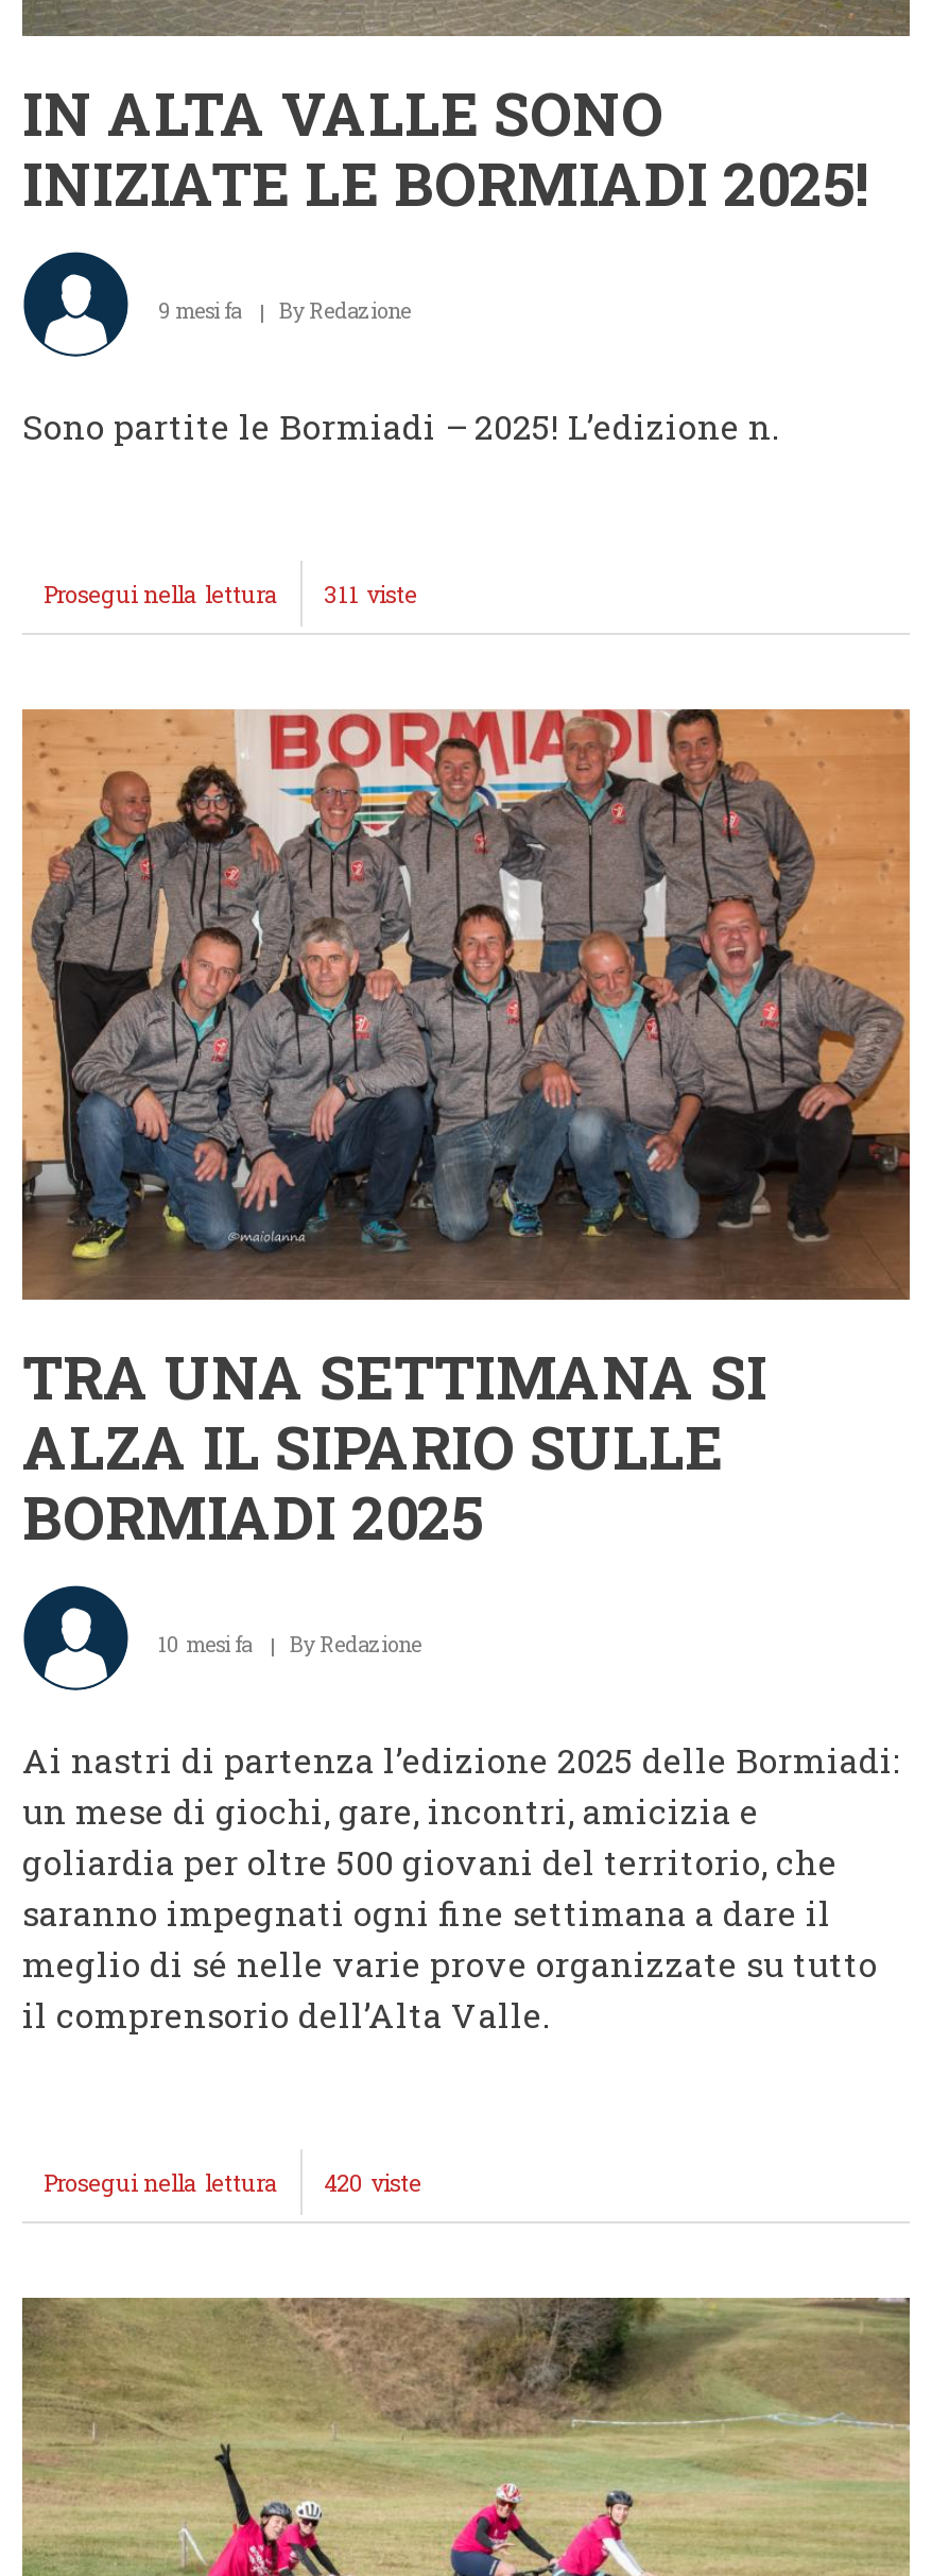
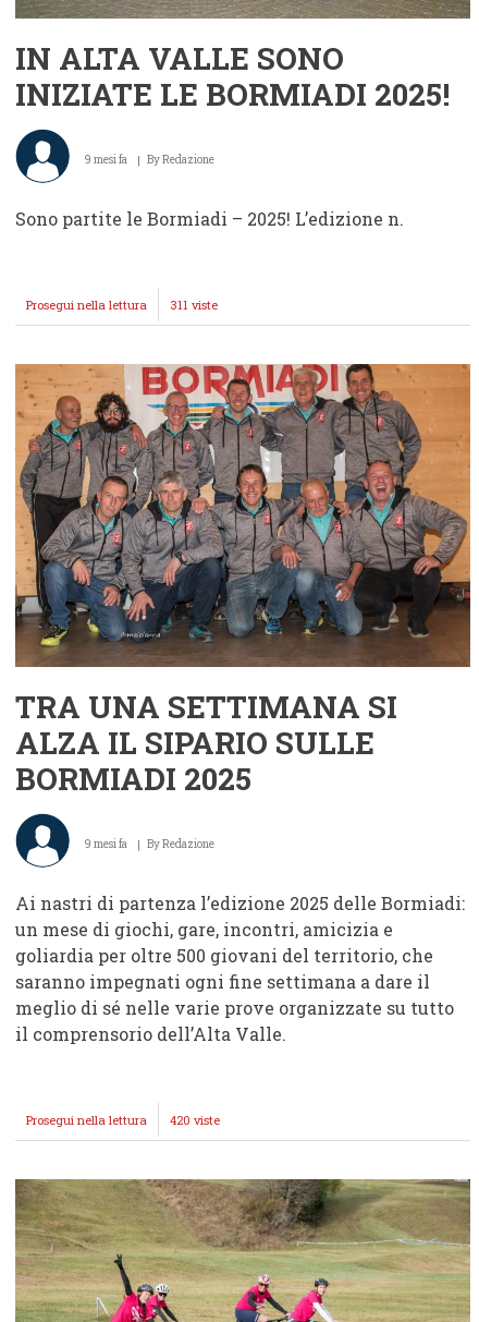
[158,1632,421,1660] 10 mesi fa By Redazione -> [85,838,214,852] 9 mesi fa By Redazione

